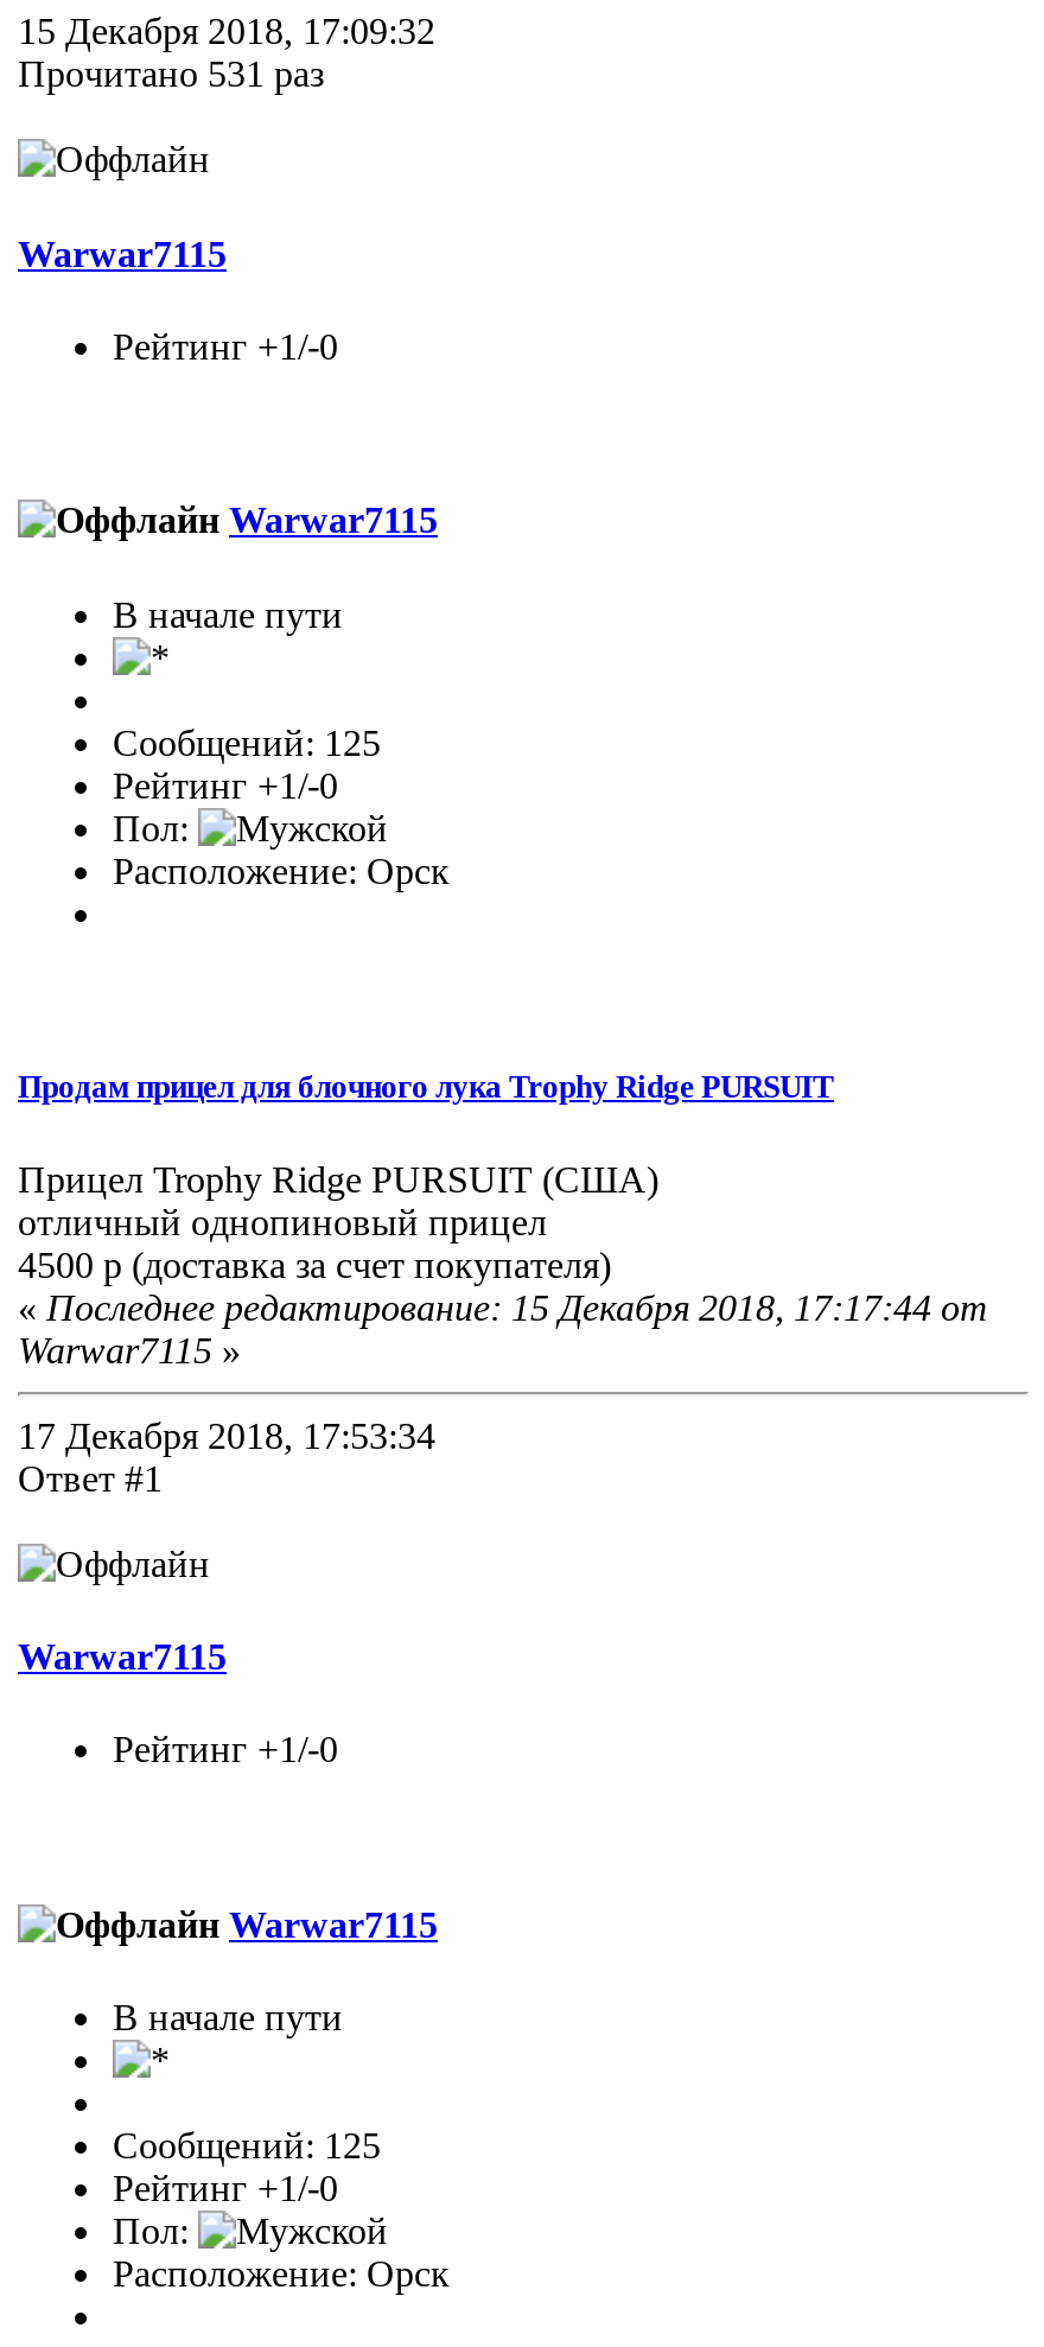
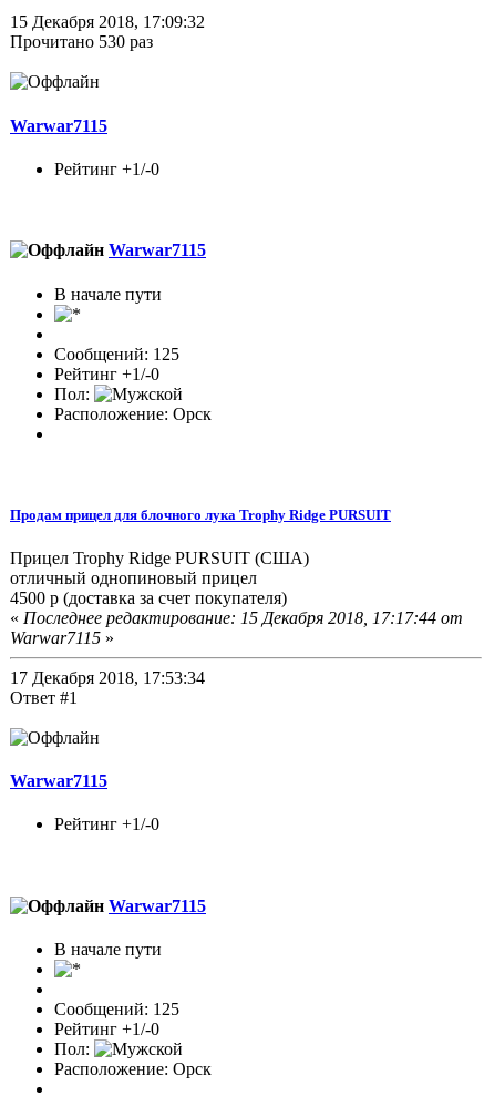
[18,54,324,95] Прочитано 531 раз -> [10,33,153,51] Прочитано 530 раз

